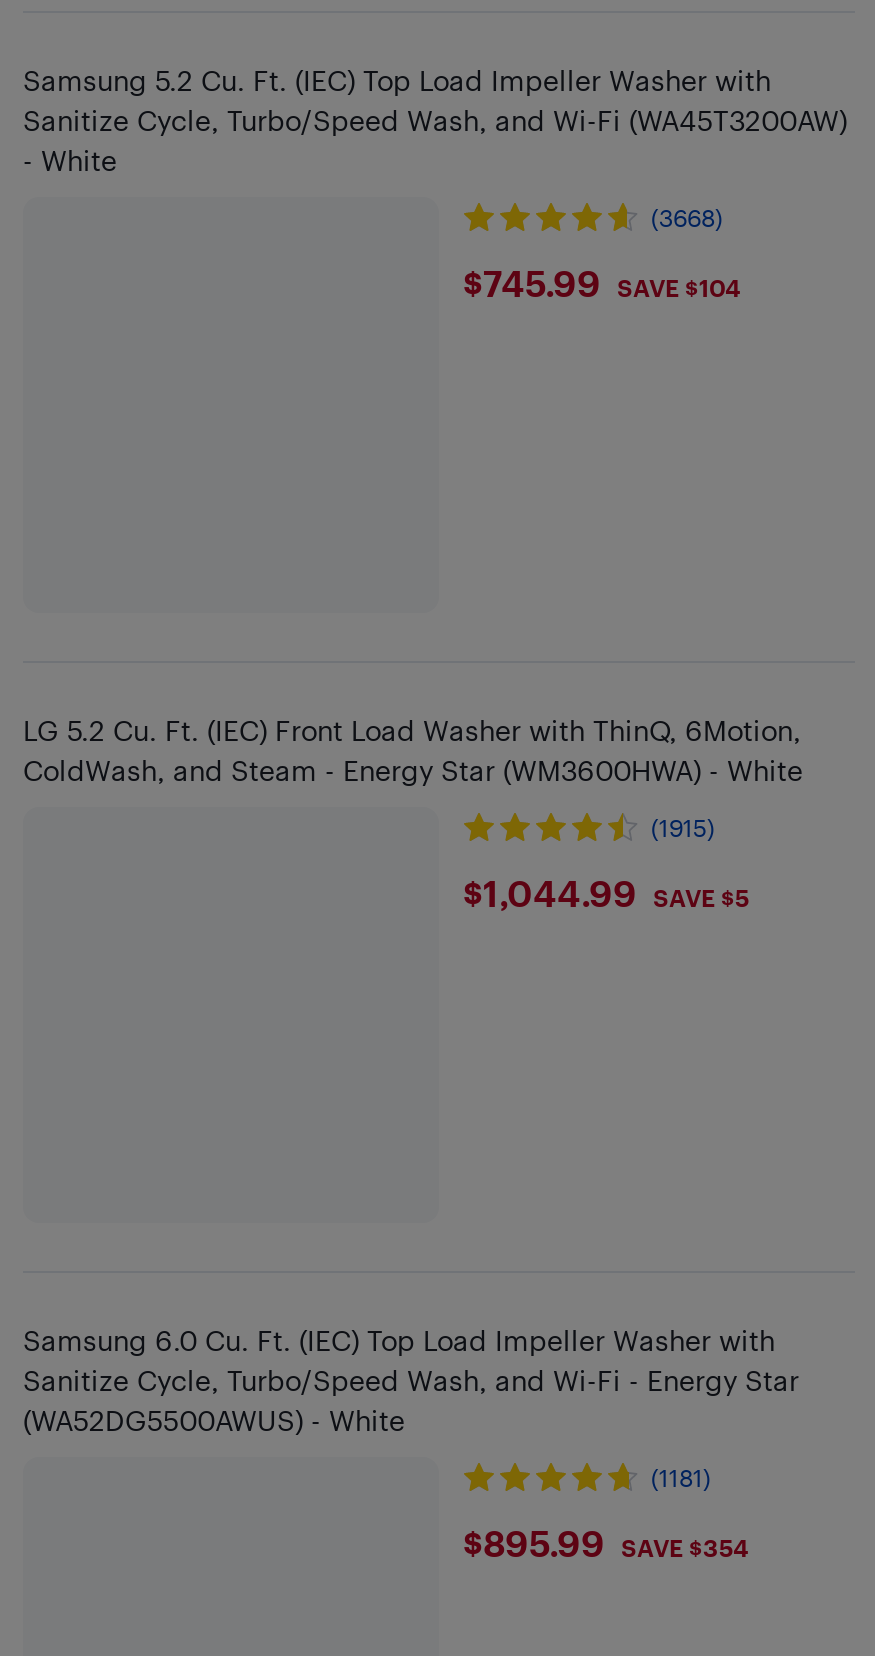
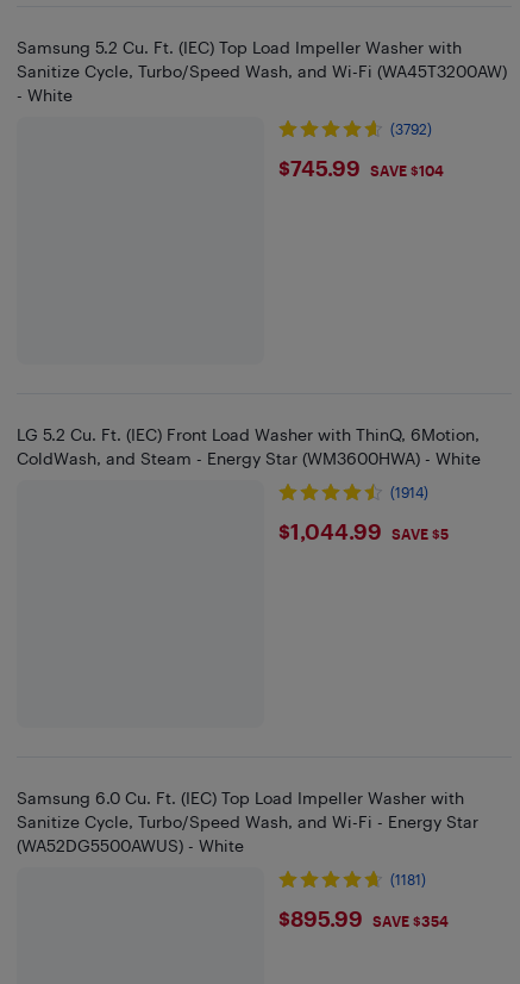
[651,203,723,231] (3668) -> [390,120,432,137] (3792)
[651,813,715,841] (1915) -> [390,484,428,500] (1914)

